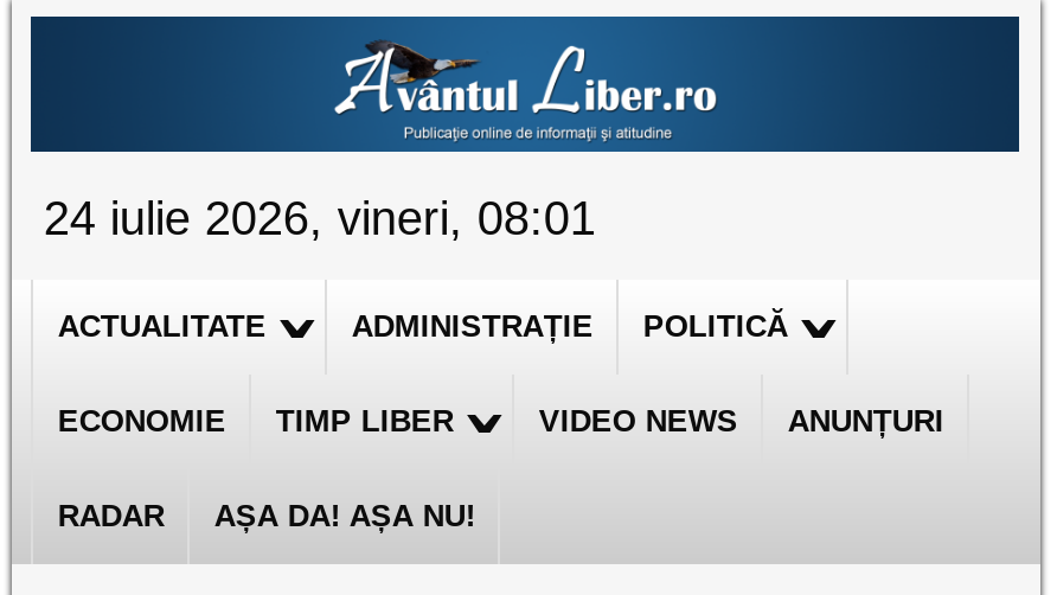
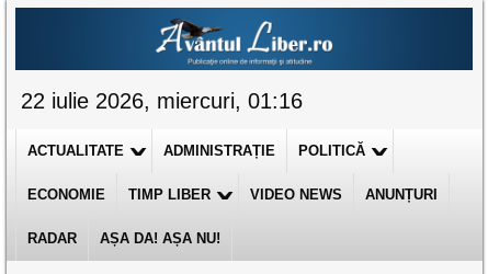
[44,192,596,244] 24 iulie 2026, vineri, 08:01 -> [21,89,303,113] 22 iulie 2026, miercuri, 01:16

